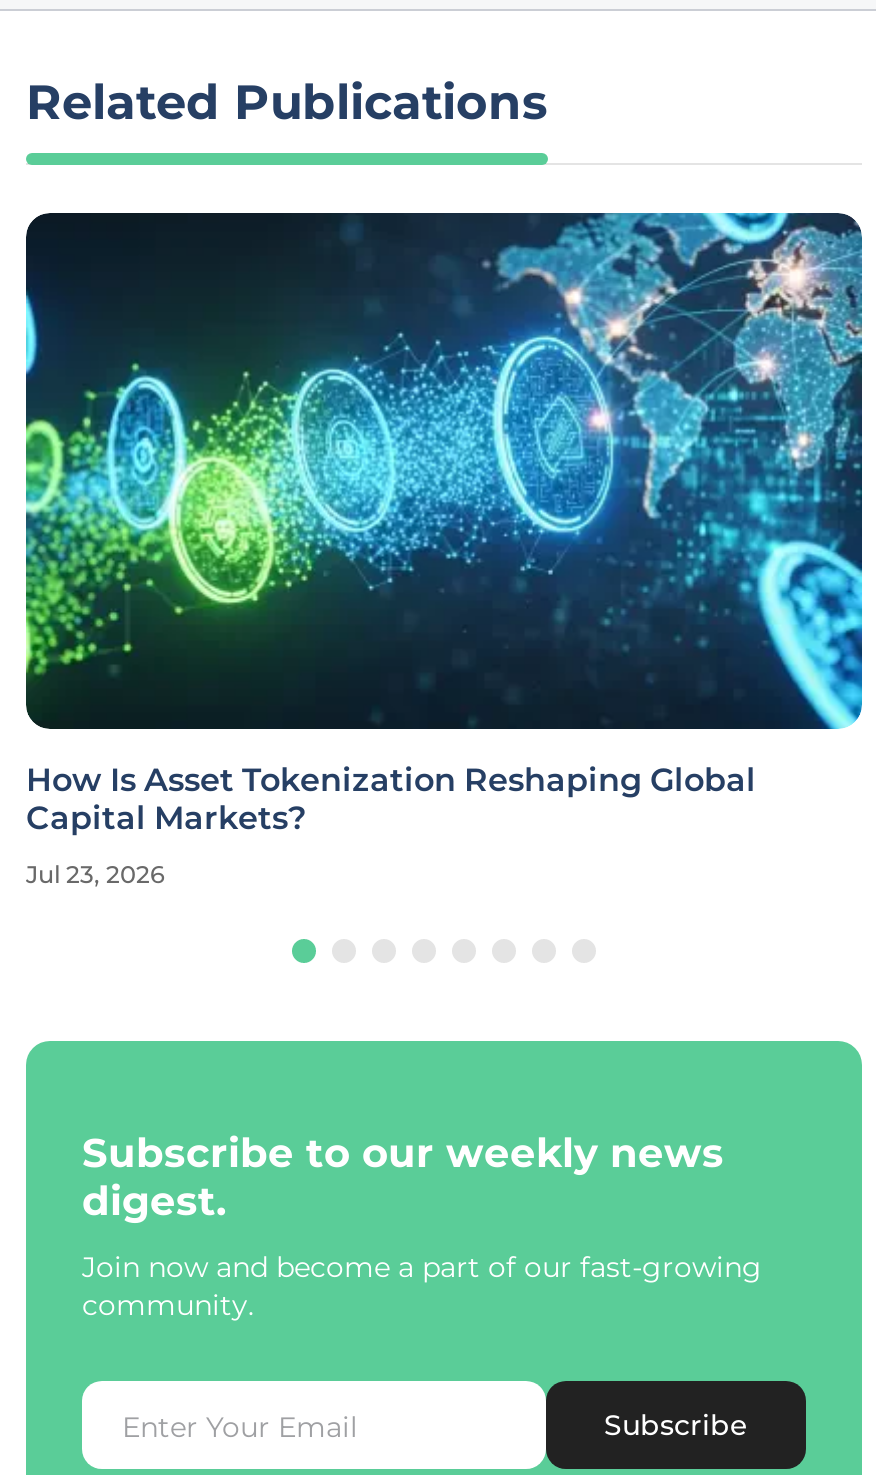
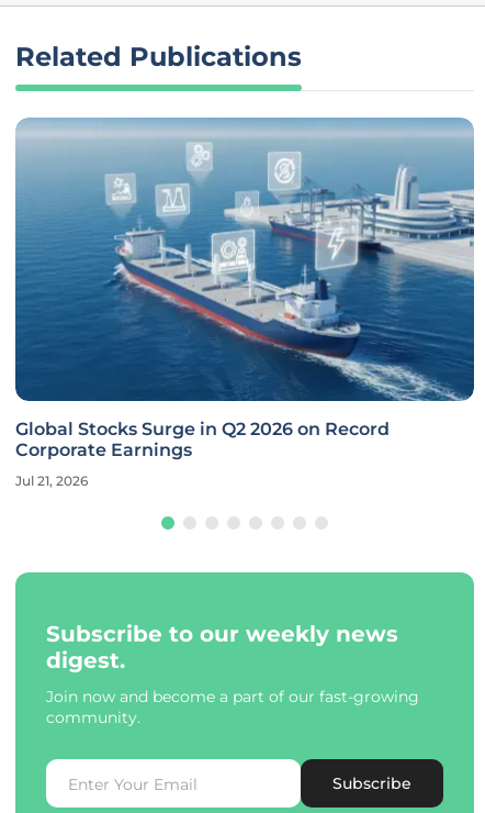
[24,211,864,838] [image] | How Is Asset Tokenization Reshaping Global | Capital Markets? -> [14,116,475,461] [image] | Global Stocks Surge in Q2 2026 on Record | Corporate Earnings
[26,860,164,890] Jul 23, 2026 -> [15,473,88,489] Jul 21, 2026

